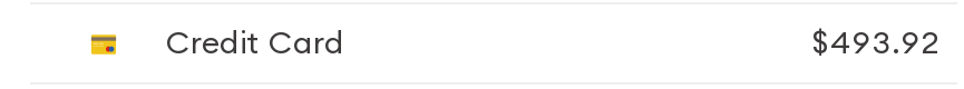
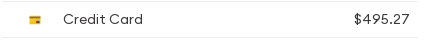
[812,22,939,62] $493.92 -> [354,10,410,28] $495.27

